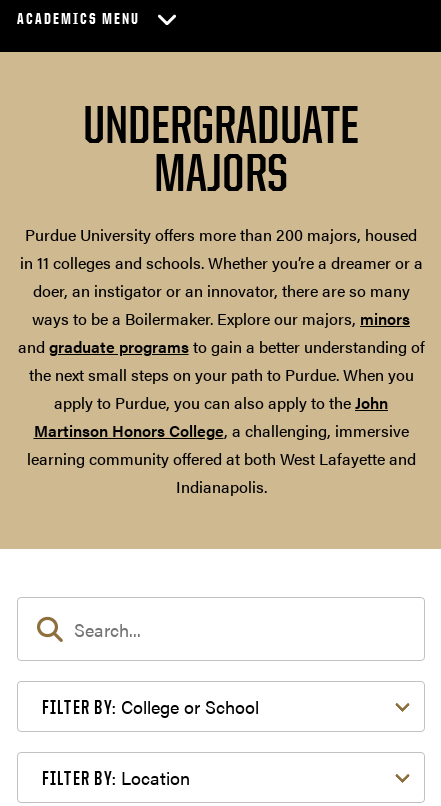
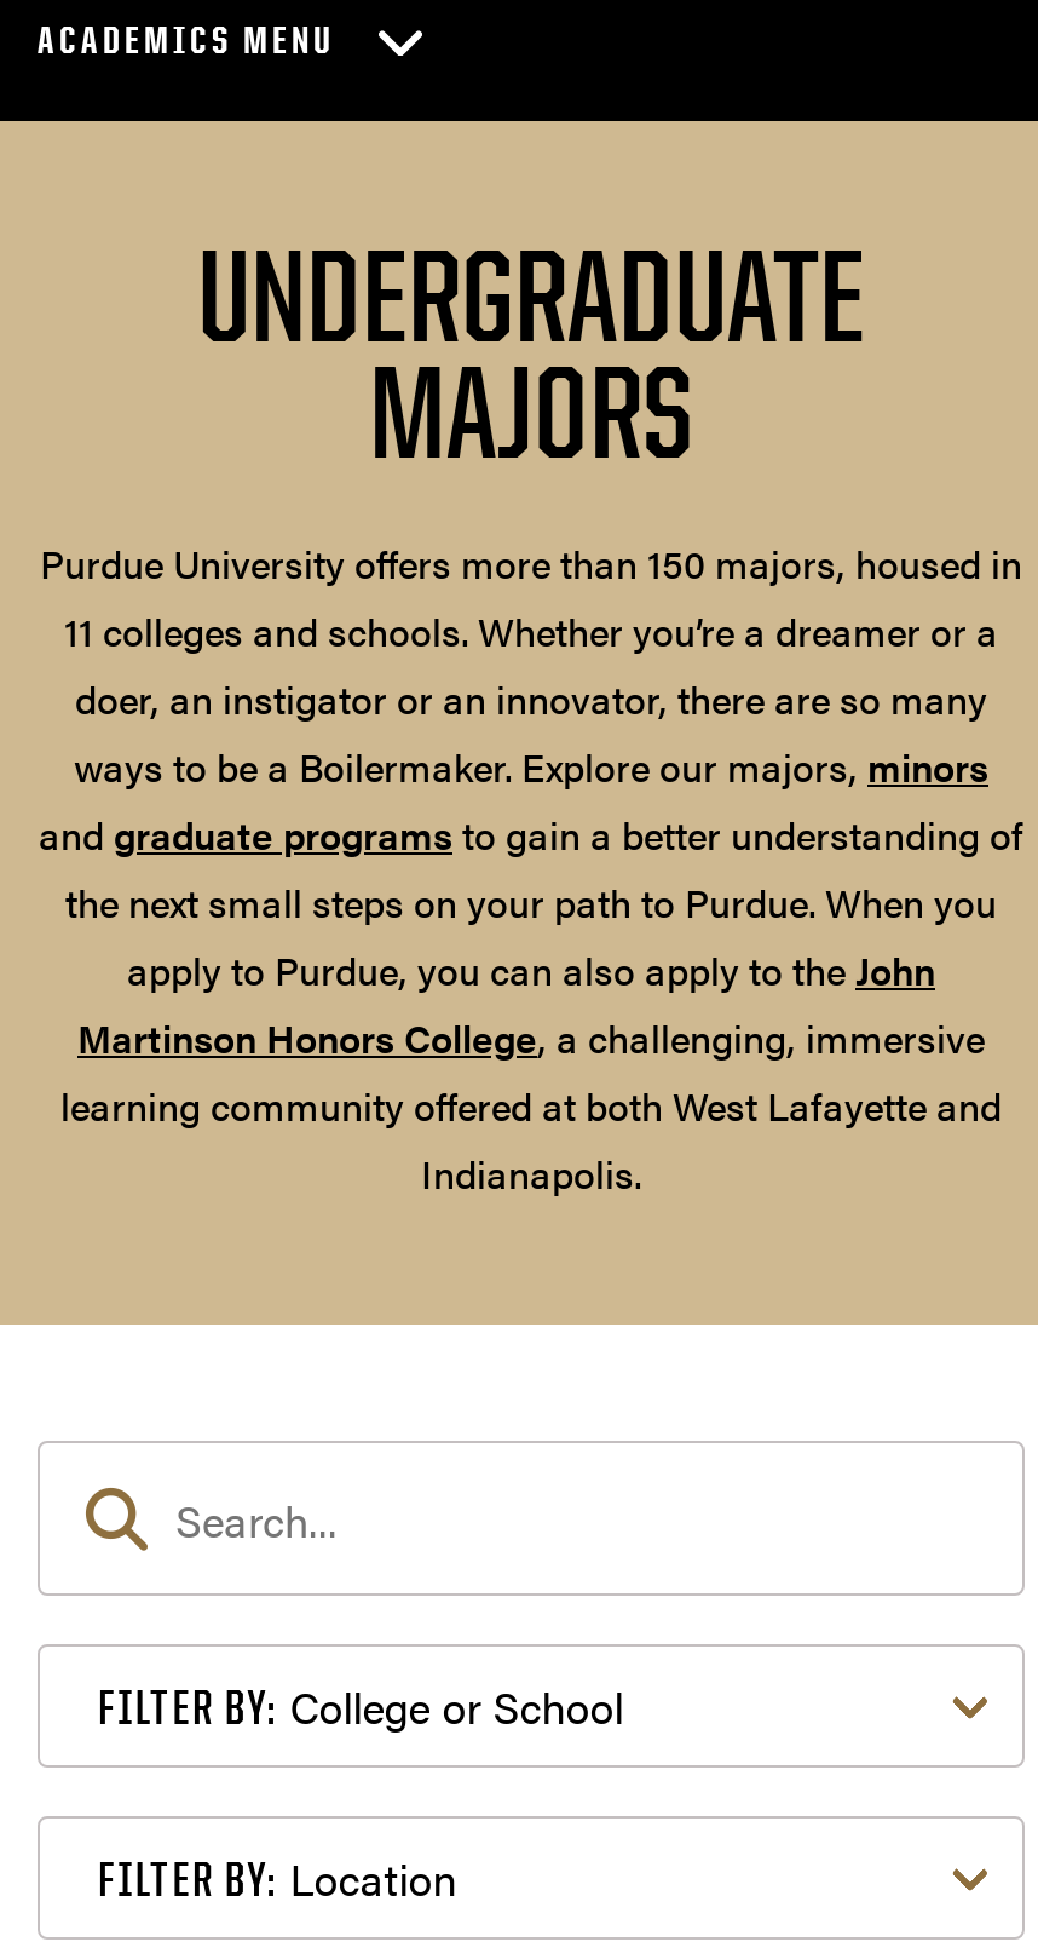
[19,223,422,274] Purdue University offers more than 200 majors, housed | in 11 colleges and schools. Whether you’re a dreamer or a -> [40,536,1022,659] Purdue University offers more than 150 majors, housed in | 11 colleges and schools. Whether you’re a dreamer or a

